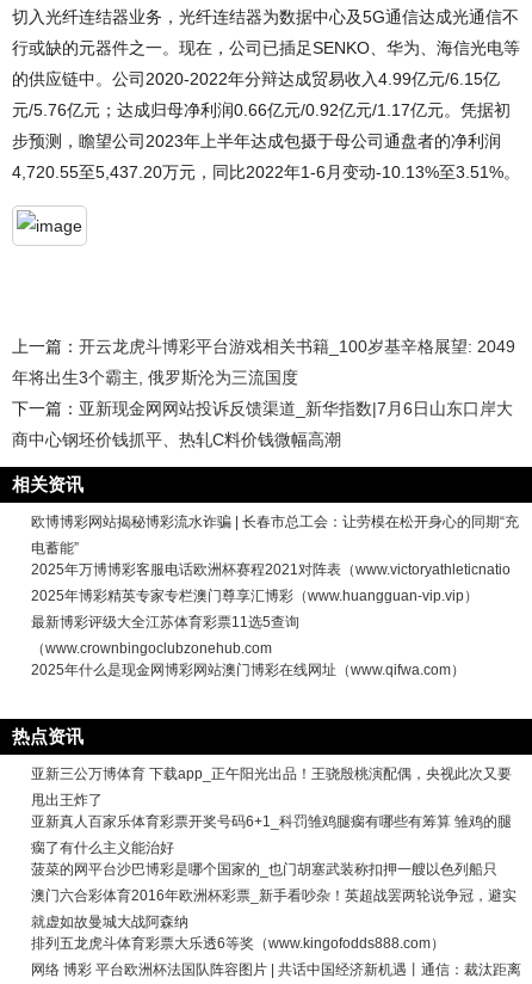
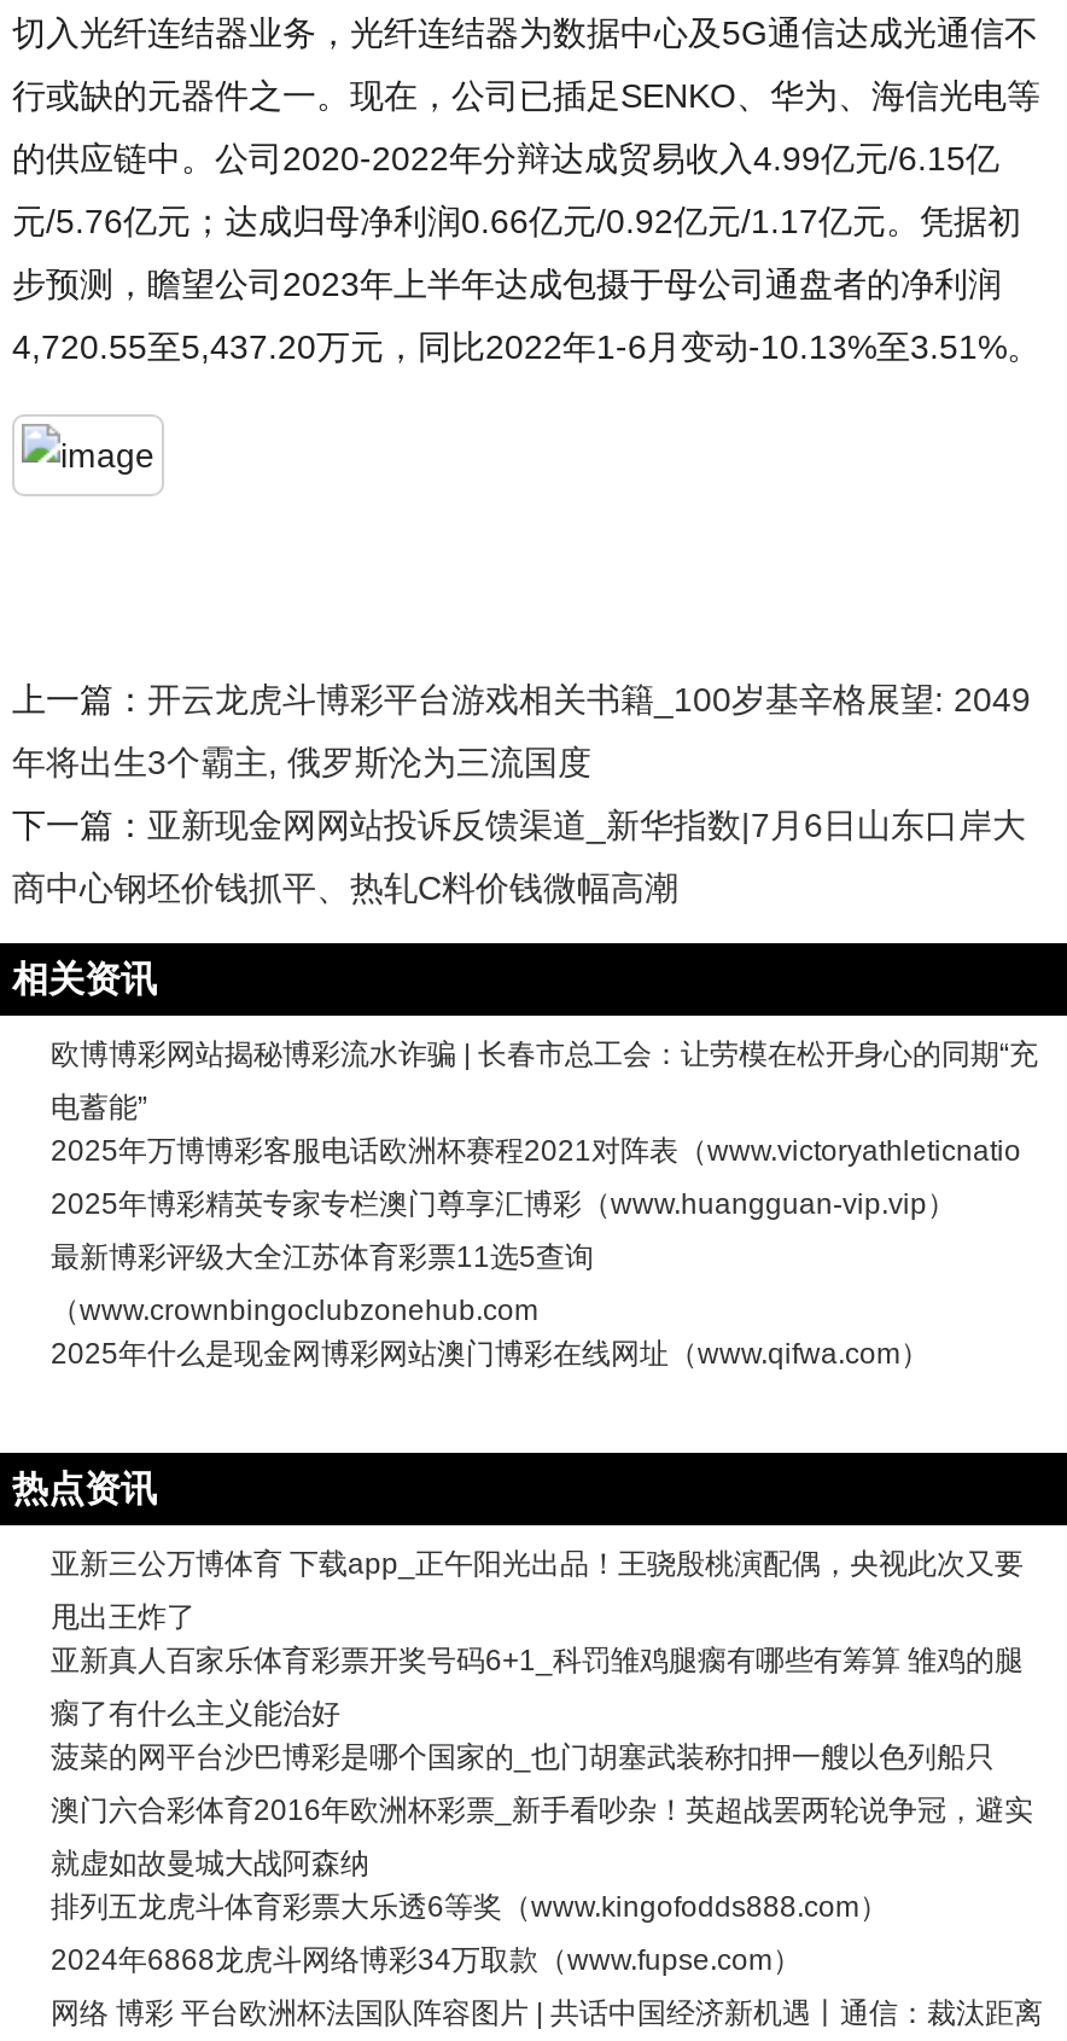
none -> [51,1943,801,1977] 2024年6868龙虎斗网络博彩34万取款（www.fupse.com）

